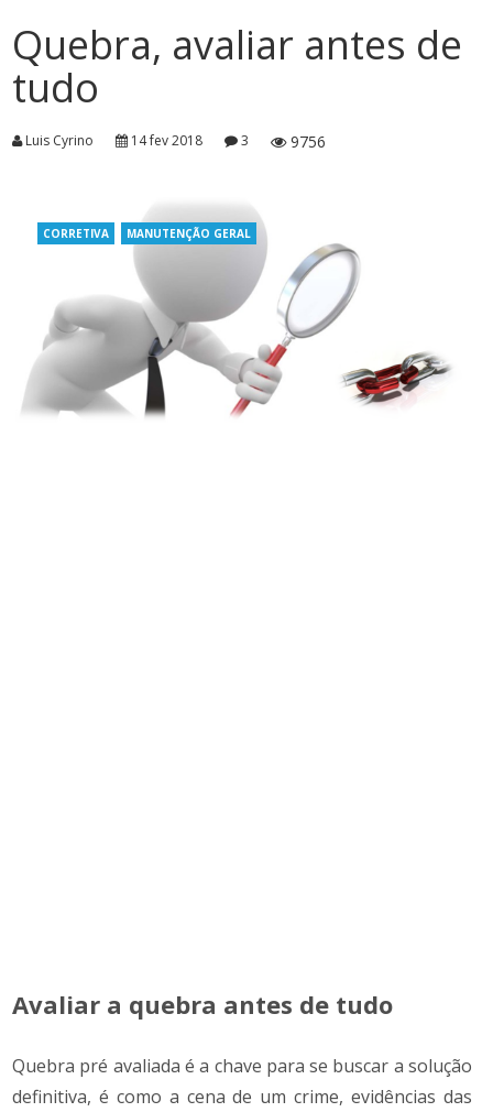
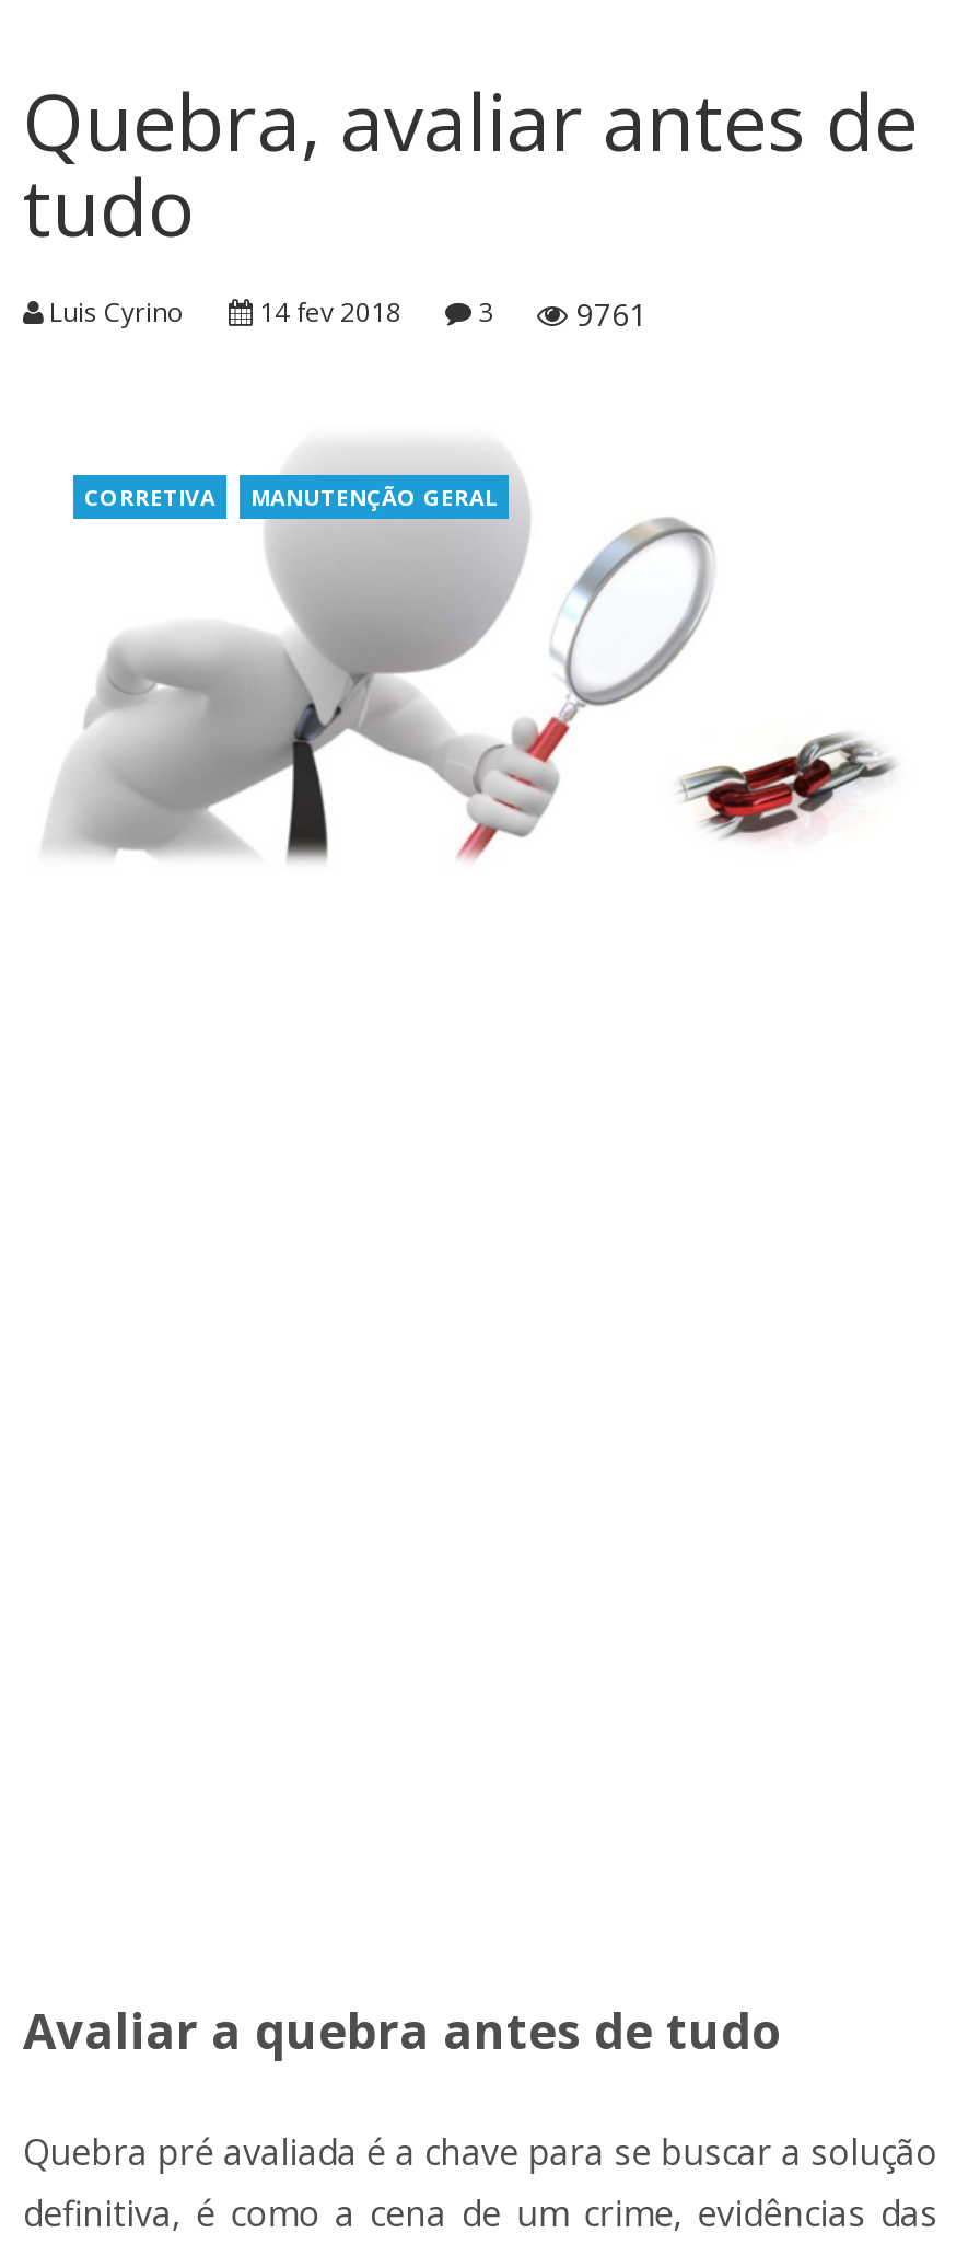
[22,131,326,152] Luis Cyrino 14 fev 2018 3 9756 -> [43,293,646,335] Luis Cyrino 14 fev 2018 3 9761

